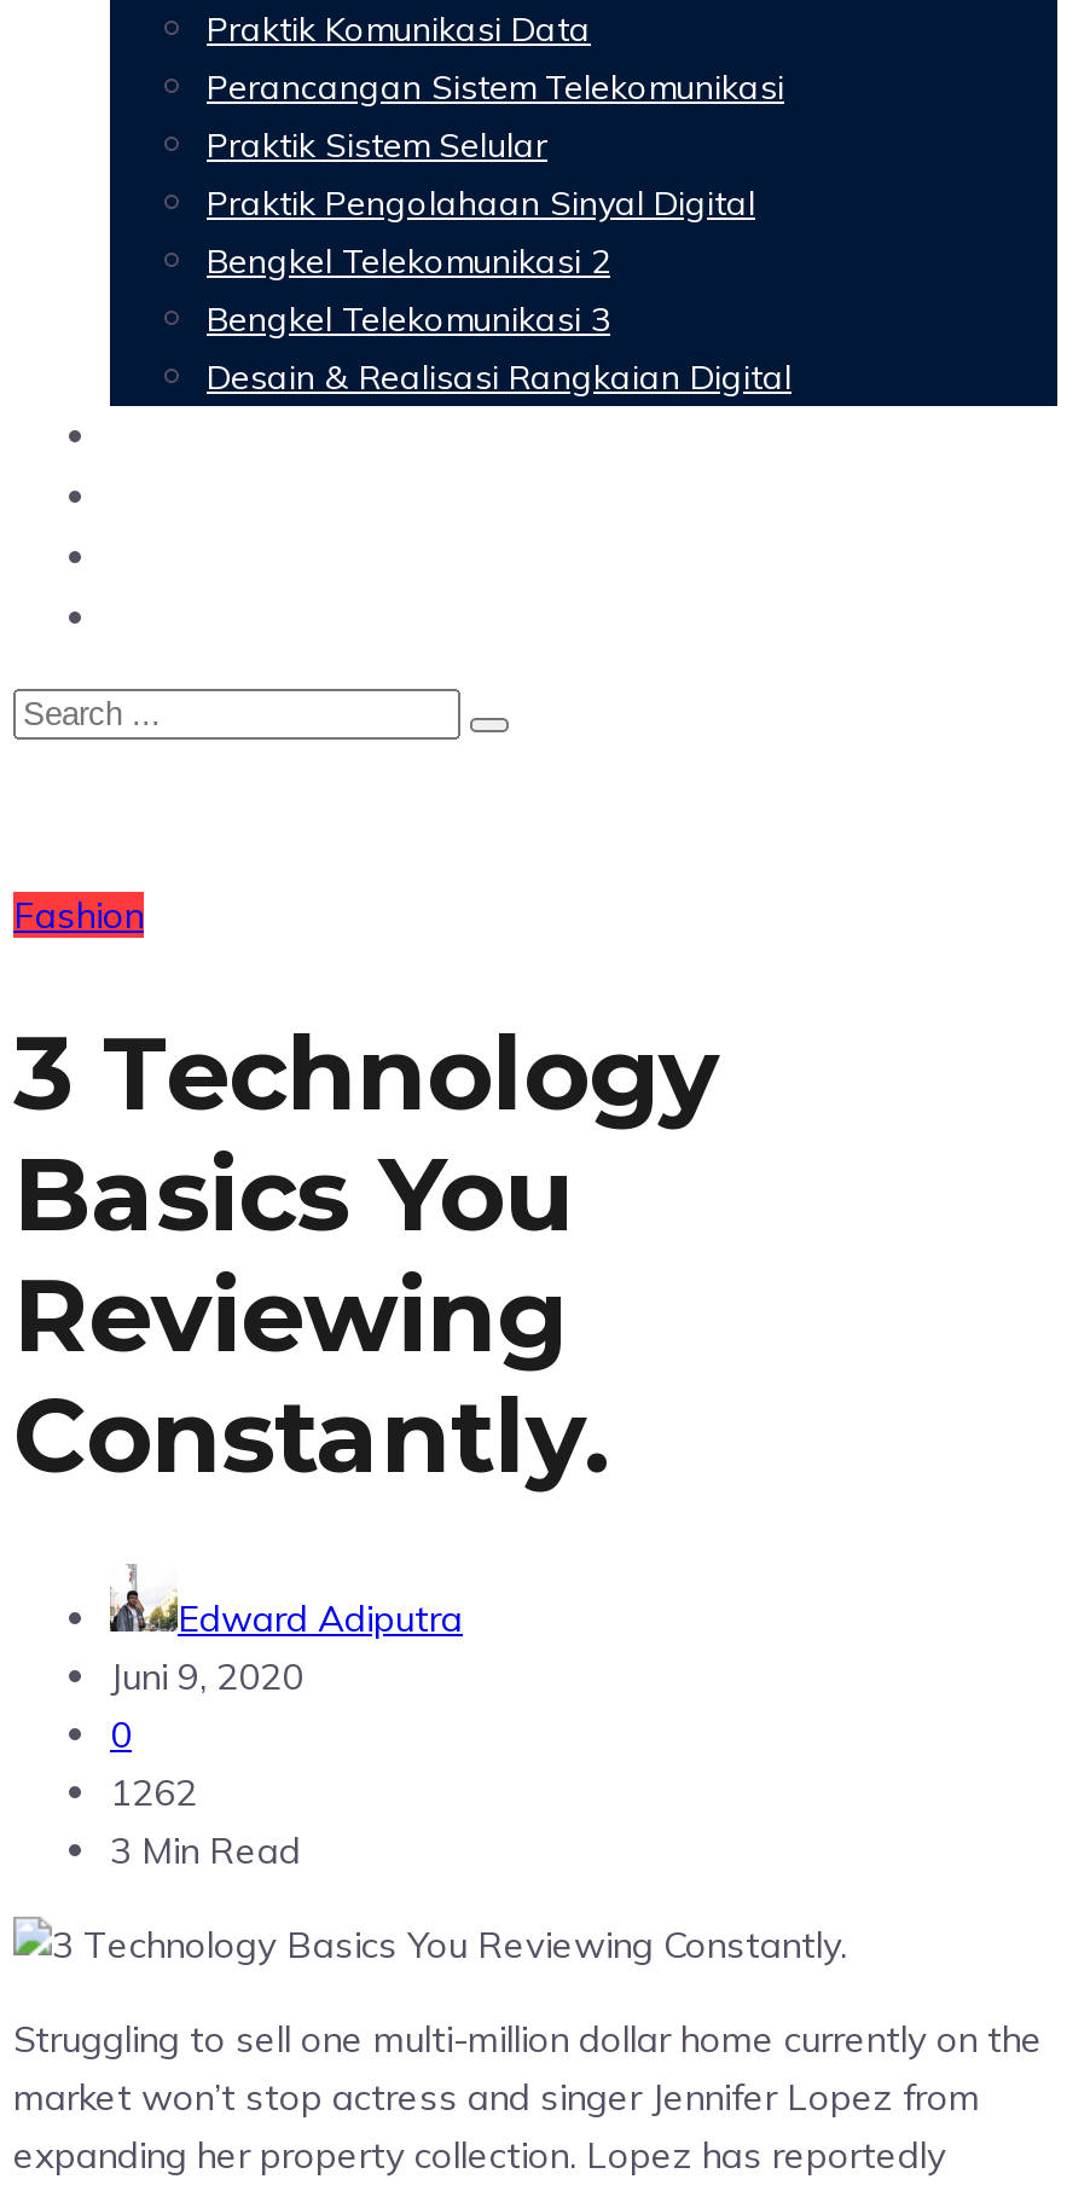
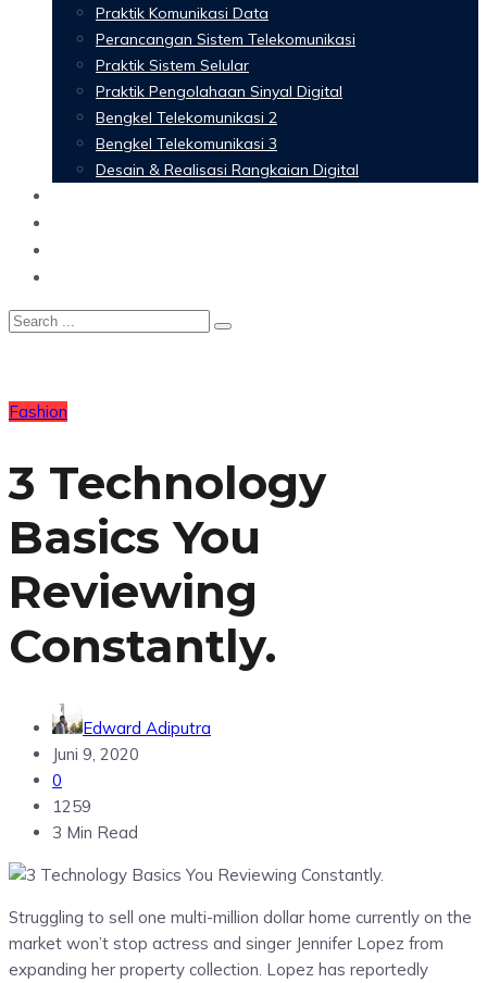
[110,1770,197,1816] 1262 -> [52,796,91,817] 1259

